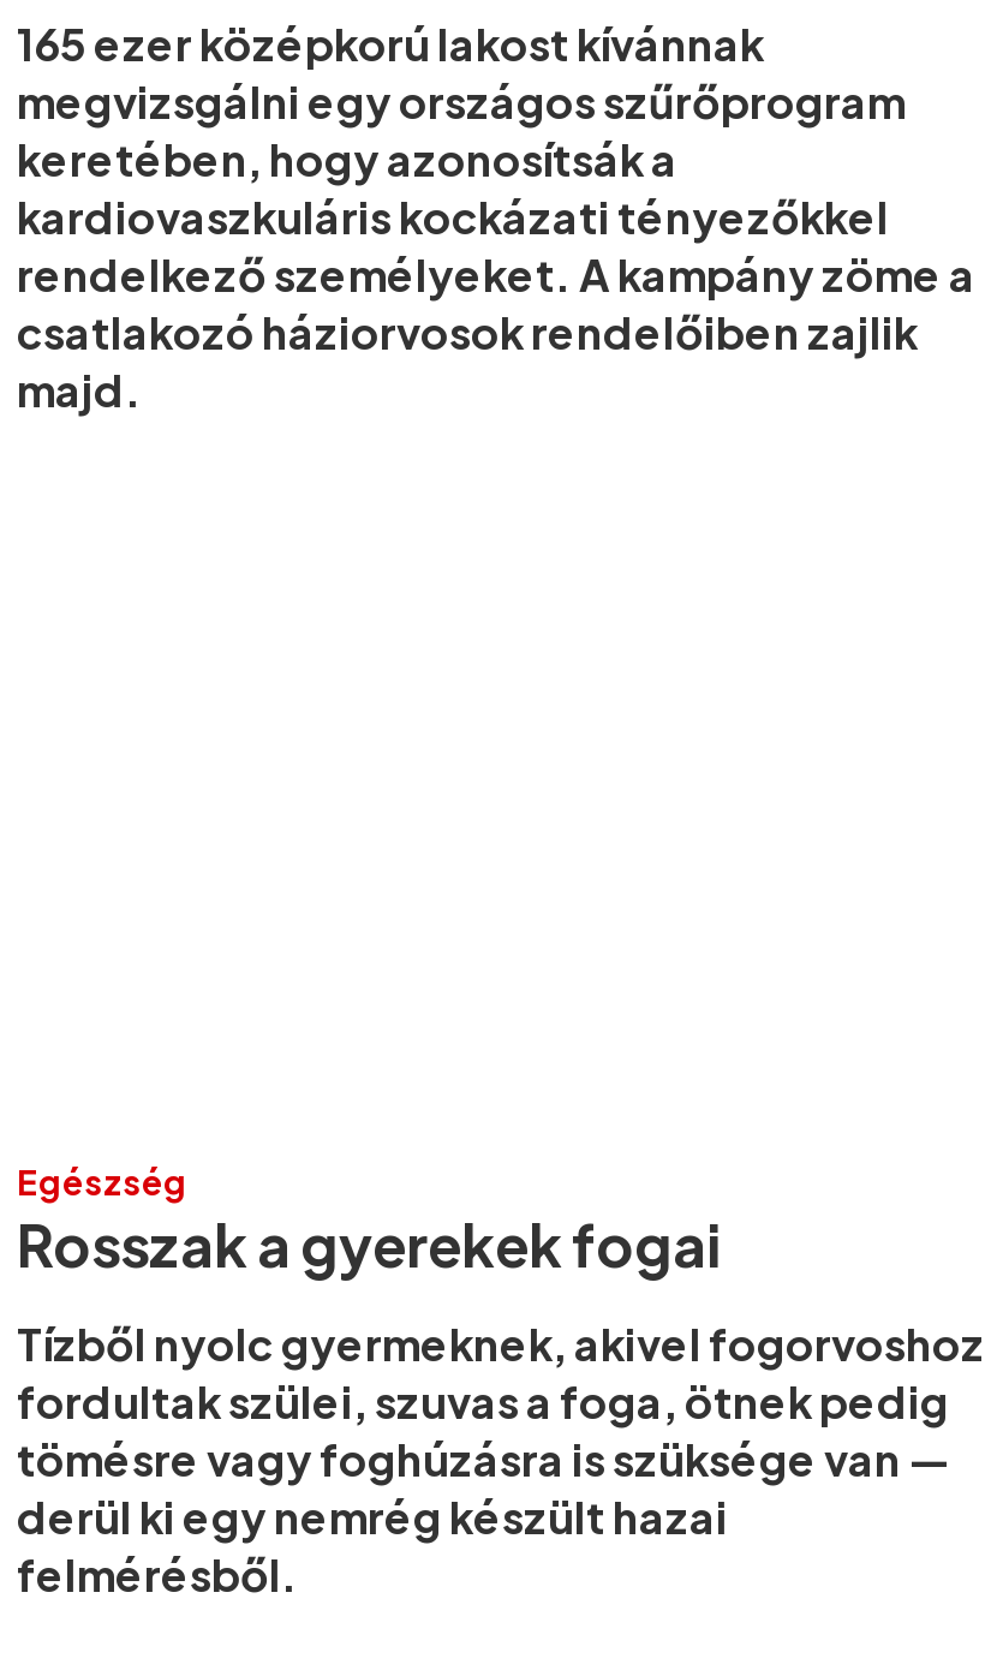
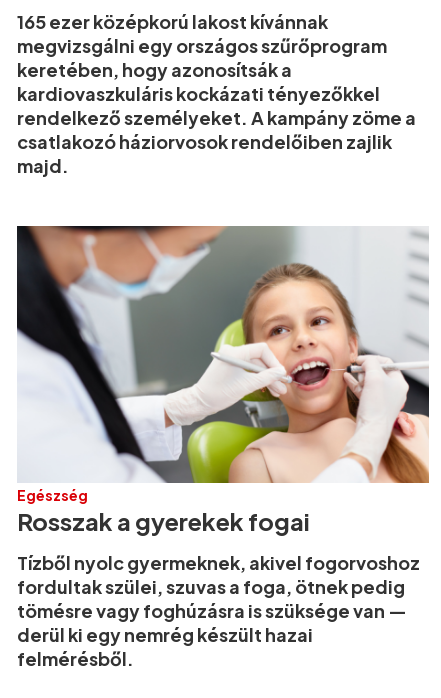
none -> [16,225,430,484] [image]

